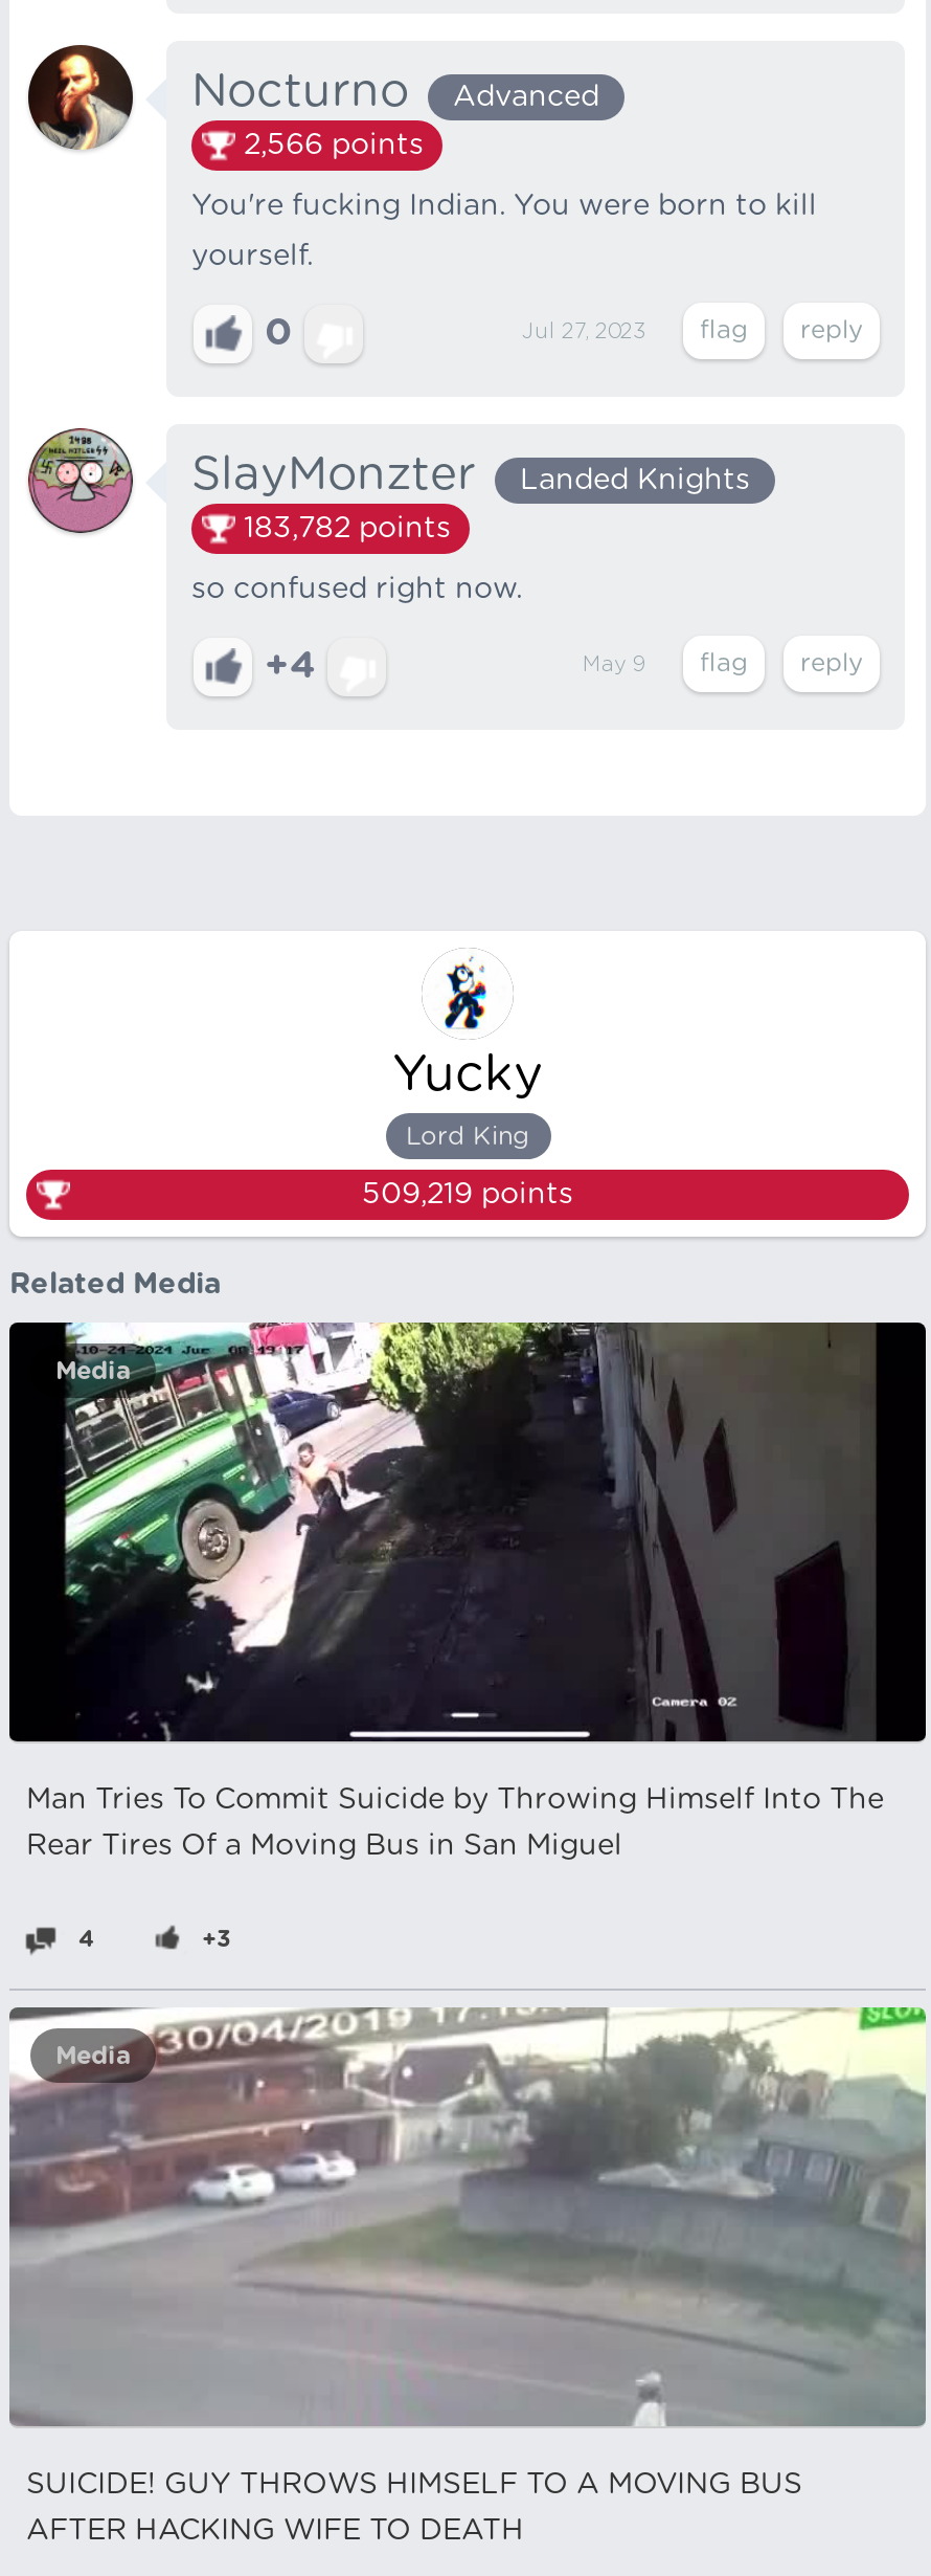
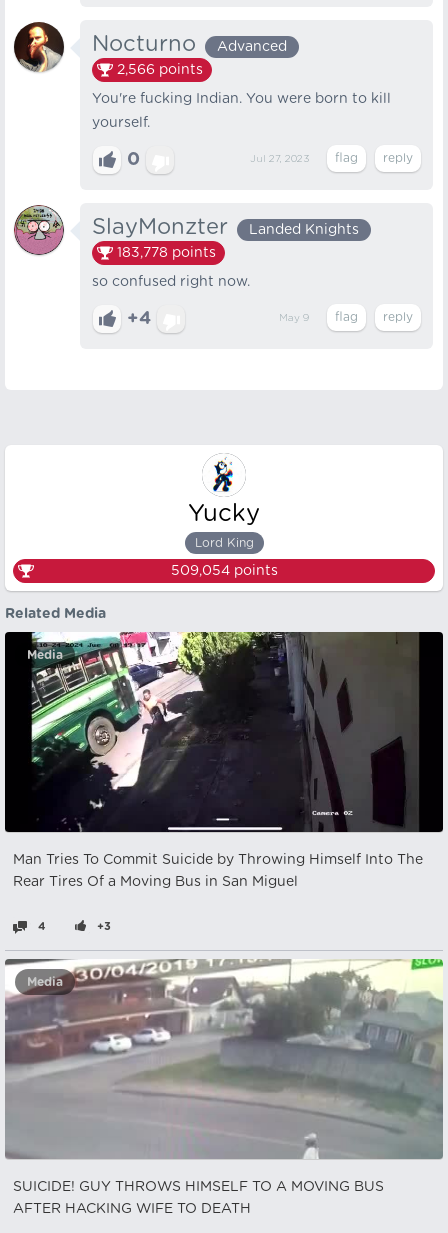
[244,515,451,544] 183,782 points -> [117,246,216,260] 183,778 points
[362,1181,573,1210] 509,219 points -> [170,564,277,578] 509,054 points

